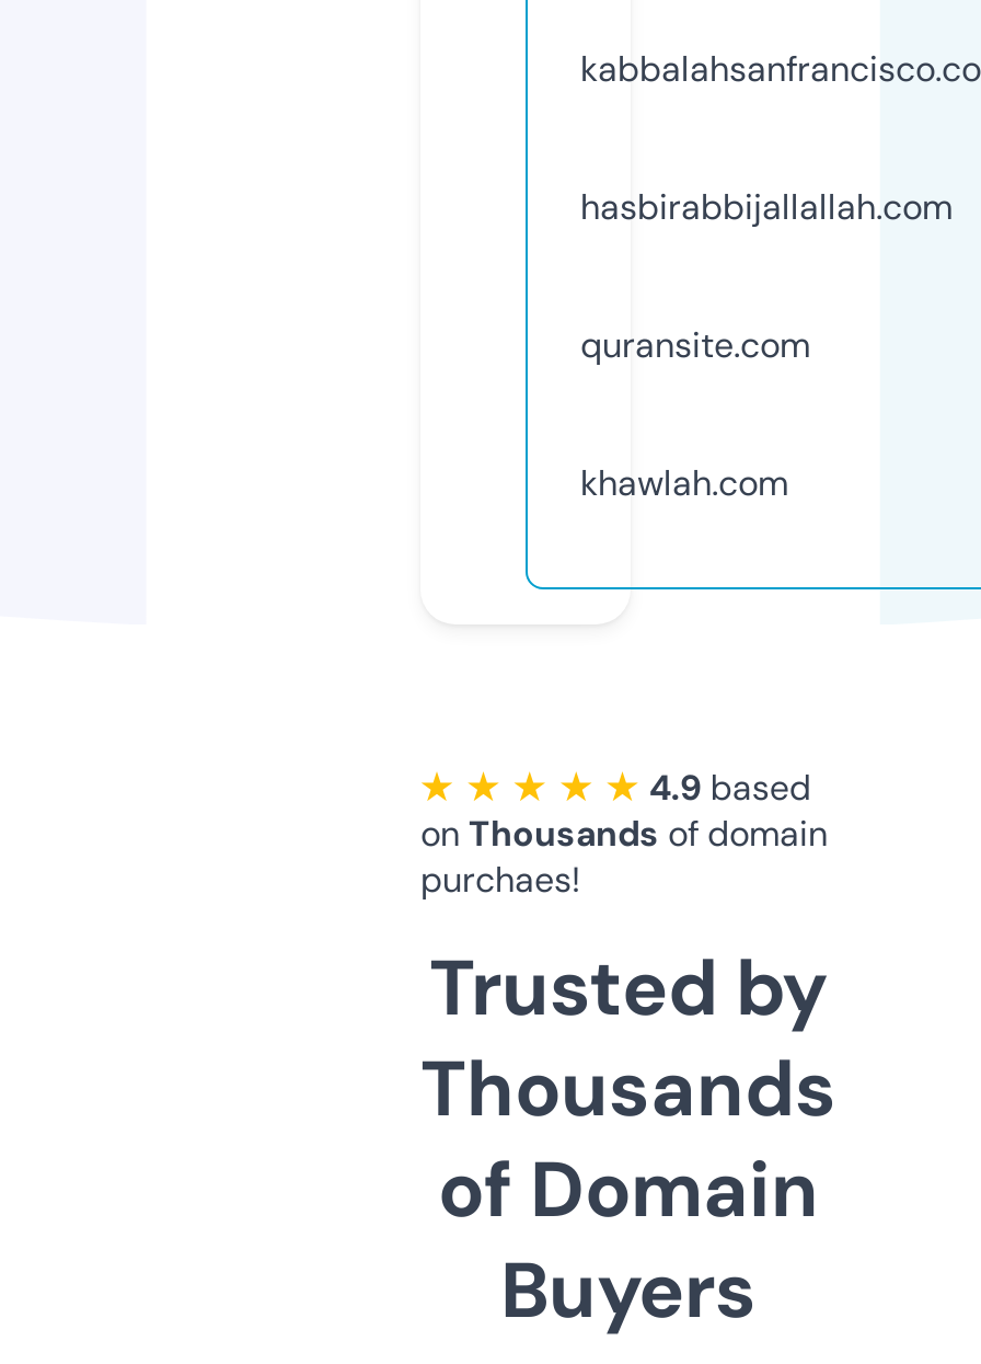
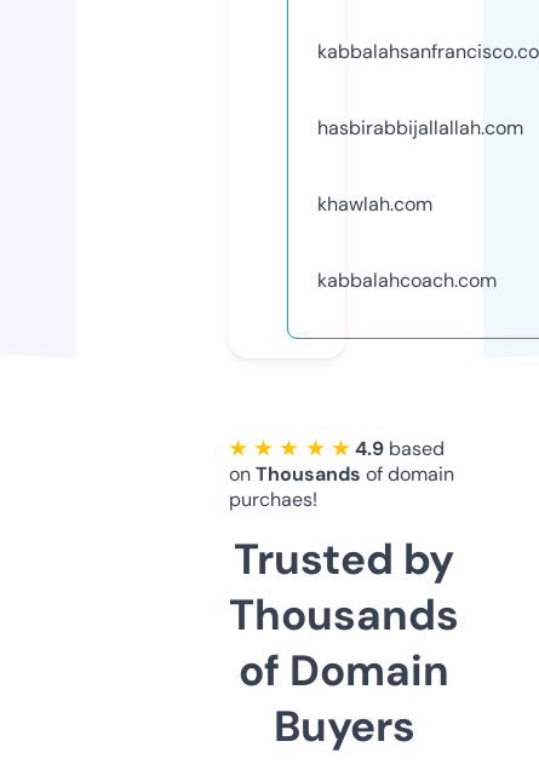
[580,322,810,368] quransite.com -> none
moved [580,460,788,506] -> [317,191,432,216]: khawlah.com
none -> [317,267,497,293] kabbalahcoach.com

